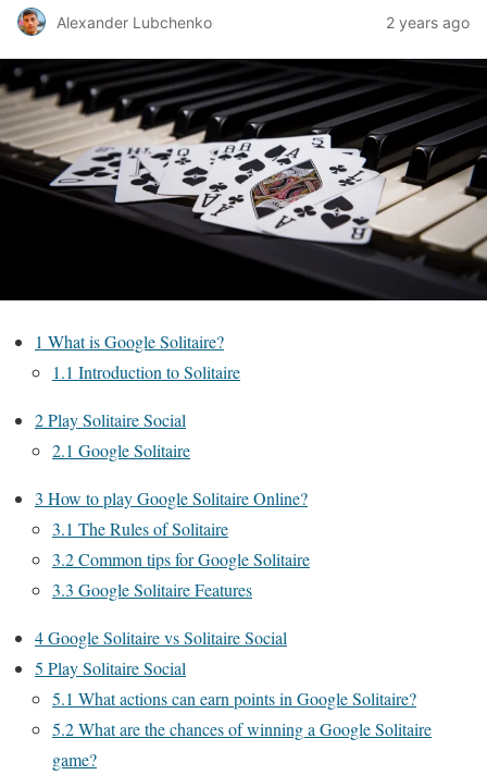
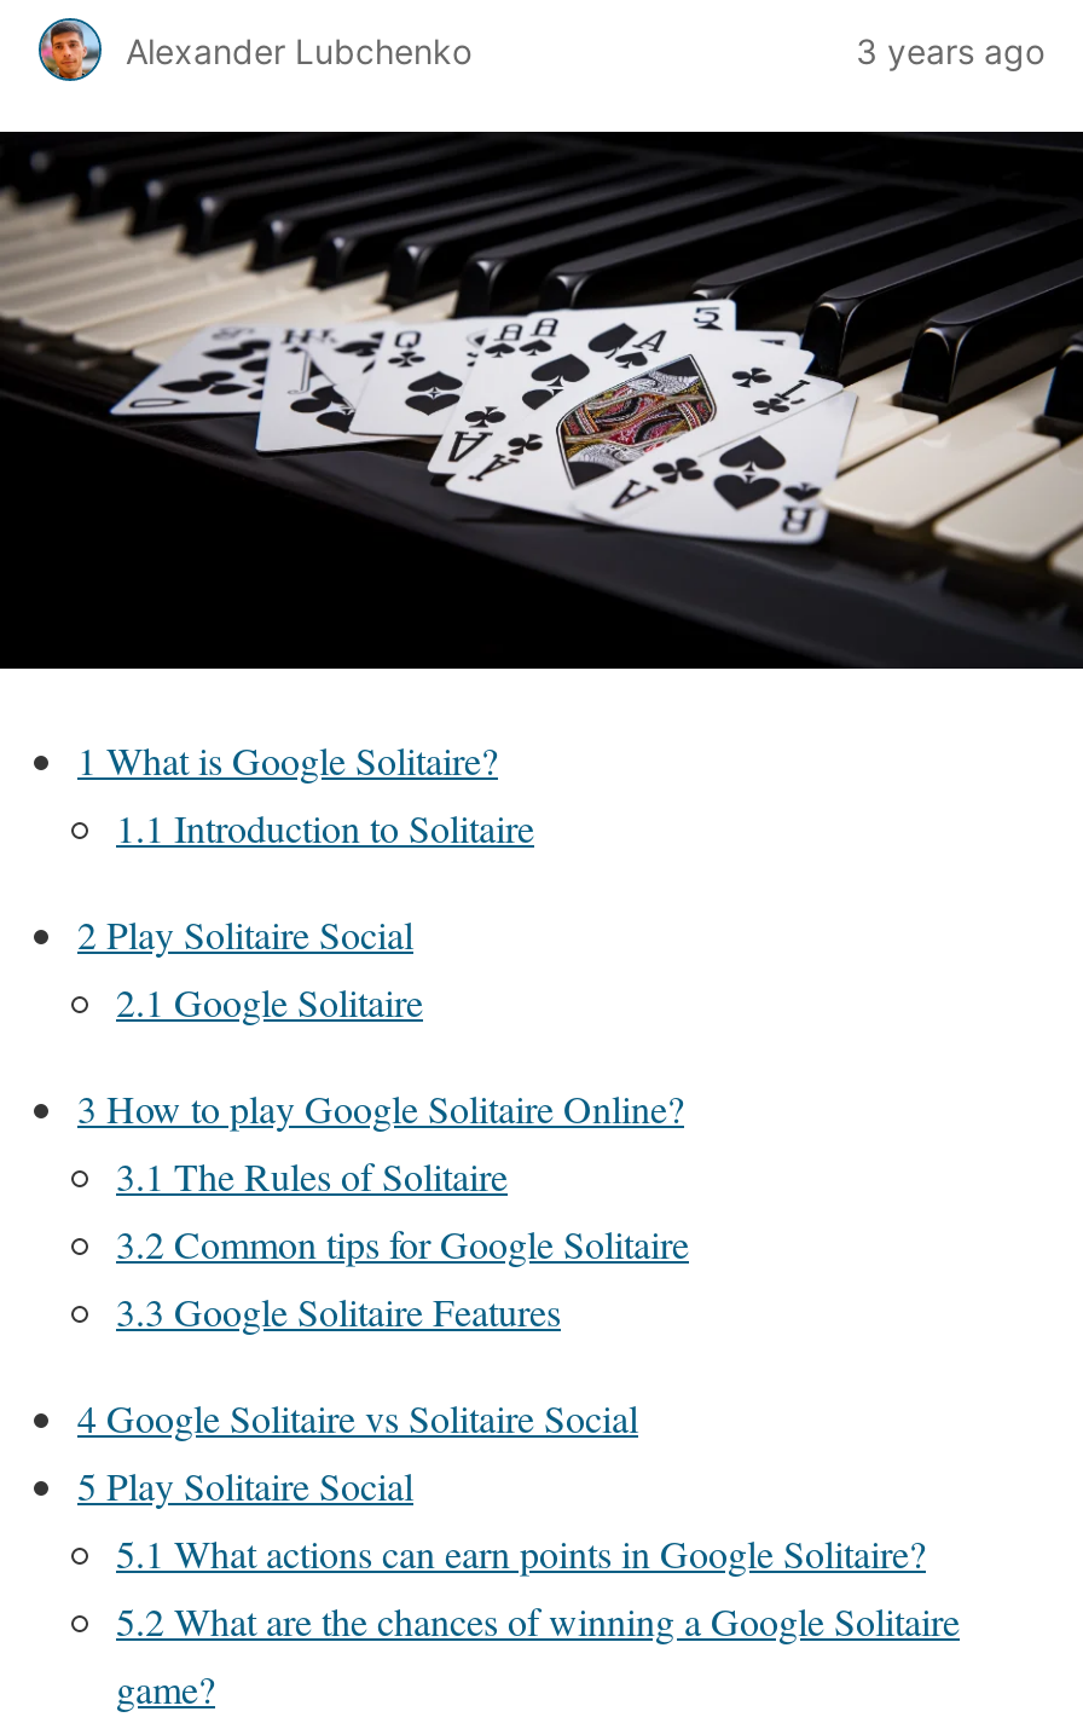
[386,13,470,31] 2 years ago -> [856,29,1044,70] 3 years ago

